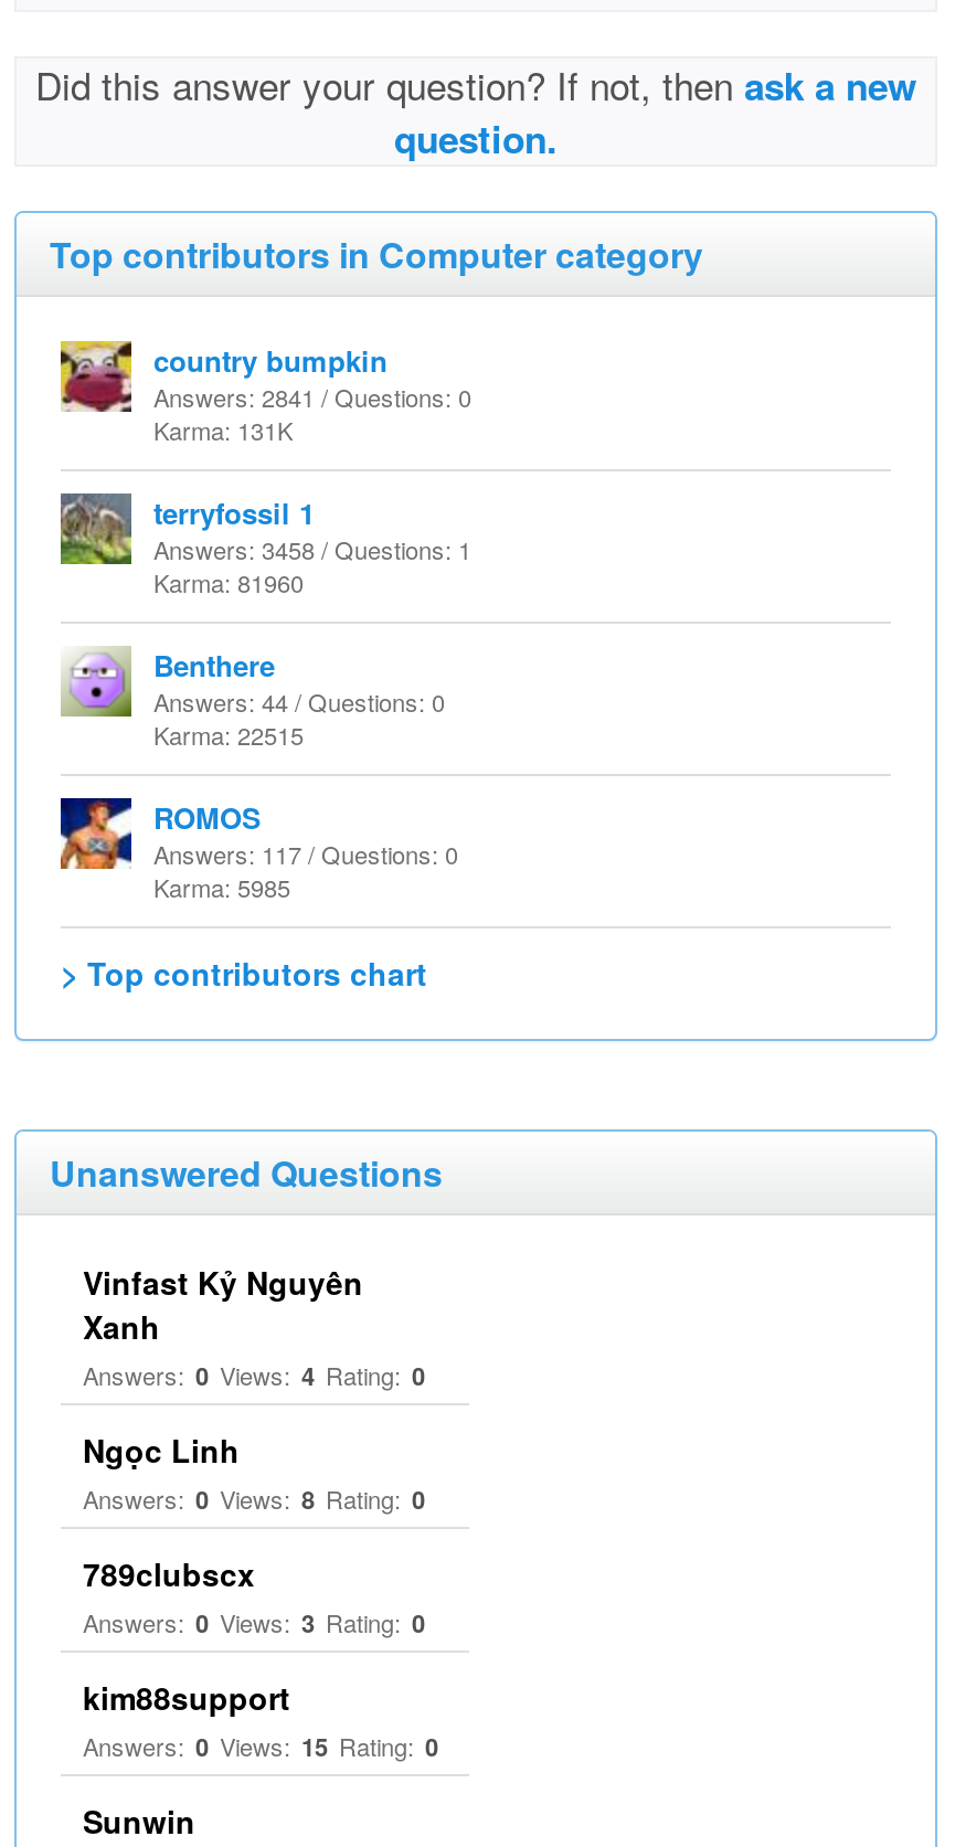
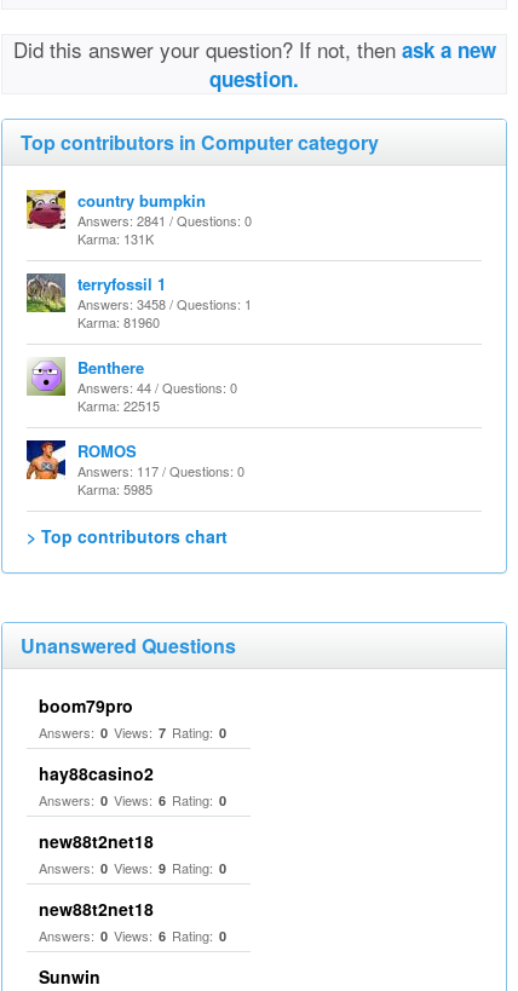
[83,1260,425,1392] Vinfast Kỷ Nguyên | Xanh | Answers: 0 Views: 4 Rating: 0 -> [39,693,226,742] boom79pro | Answers: 0 Views: 7 Rating: 0
[83,1427,425,1516] Ngọc Linh | Answers: 0 Views: 8 Rating: 0 -> [39,761,226,809] hay88casino2 | Answers: 0 Views: 6 Rating: 0
[83,1551,425,1639] 789clubscx | Answers: 0 Views: 3 Rating: 0 -> [39,829,226,877] new88t2net18 | Answers: 0 Views: 9 Rating: 0
[83,1675,438,1763] kim88support | Answers: 0 Views: 15 Rating: 0 -> [39,897,226,945] new88t2net18 | Answers: 0 Views: 6 Rating: 0

